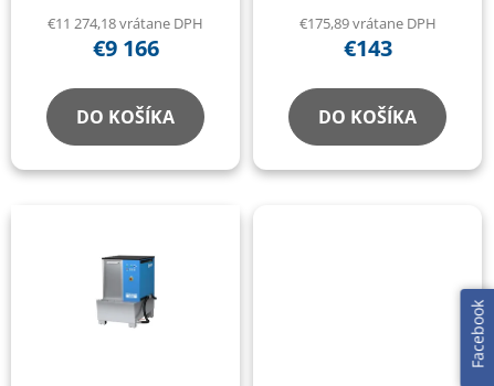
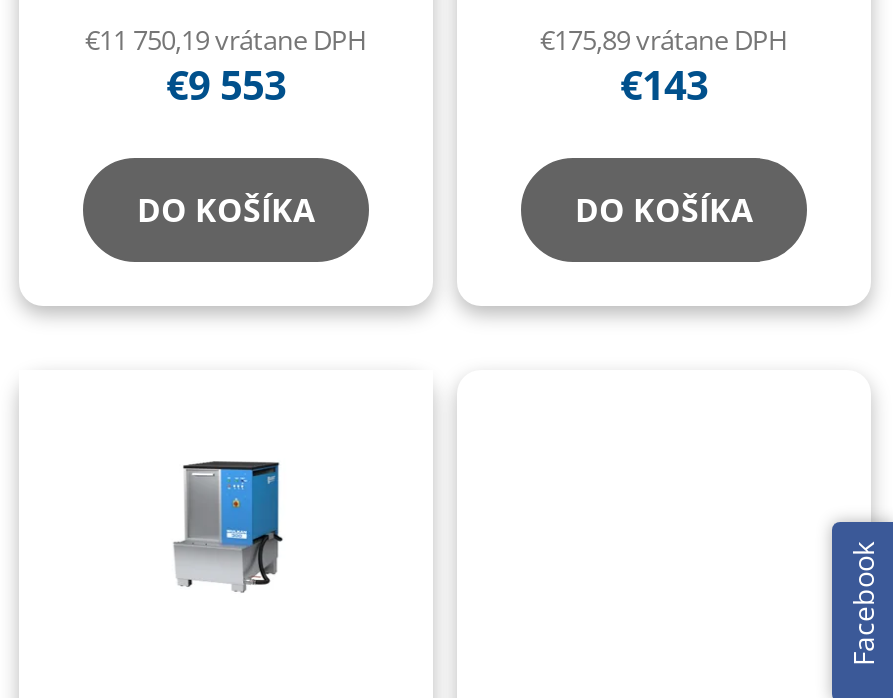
[48,14,203,34] €11 274,18 vrátane DPH -> [85,23,367,59] €11 750,19 vrátane DPH
[92,34,159,63] €9 166 -> [166,59,286,113] €9 553

